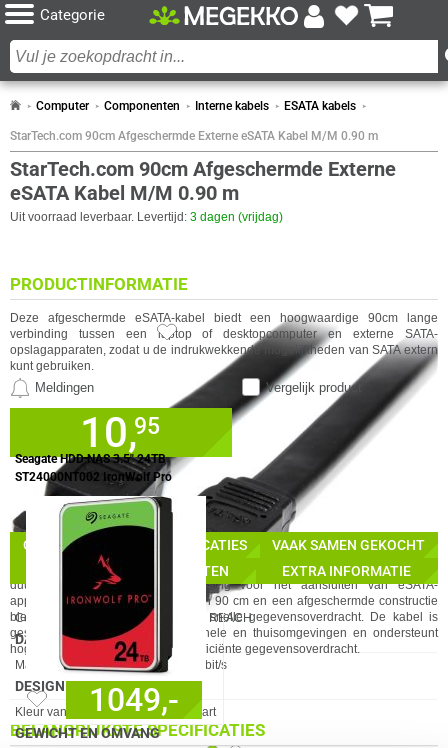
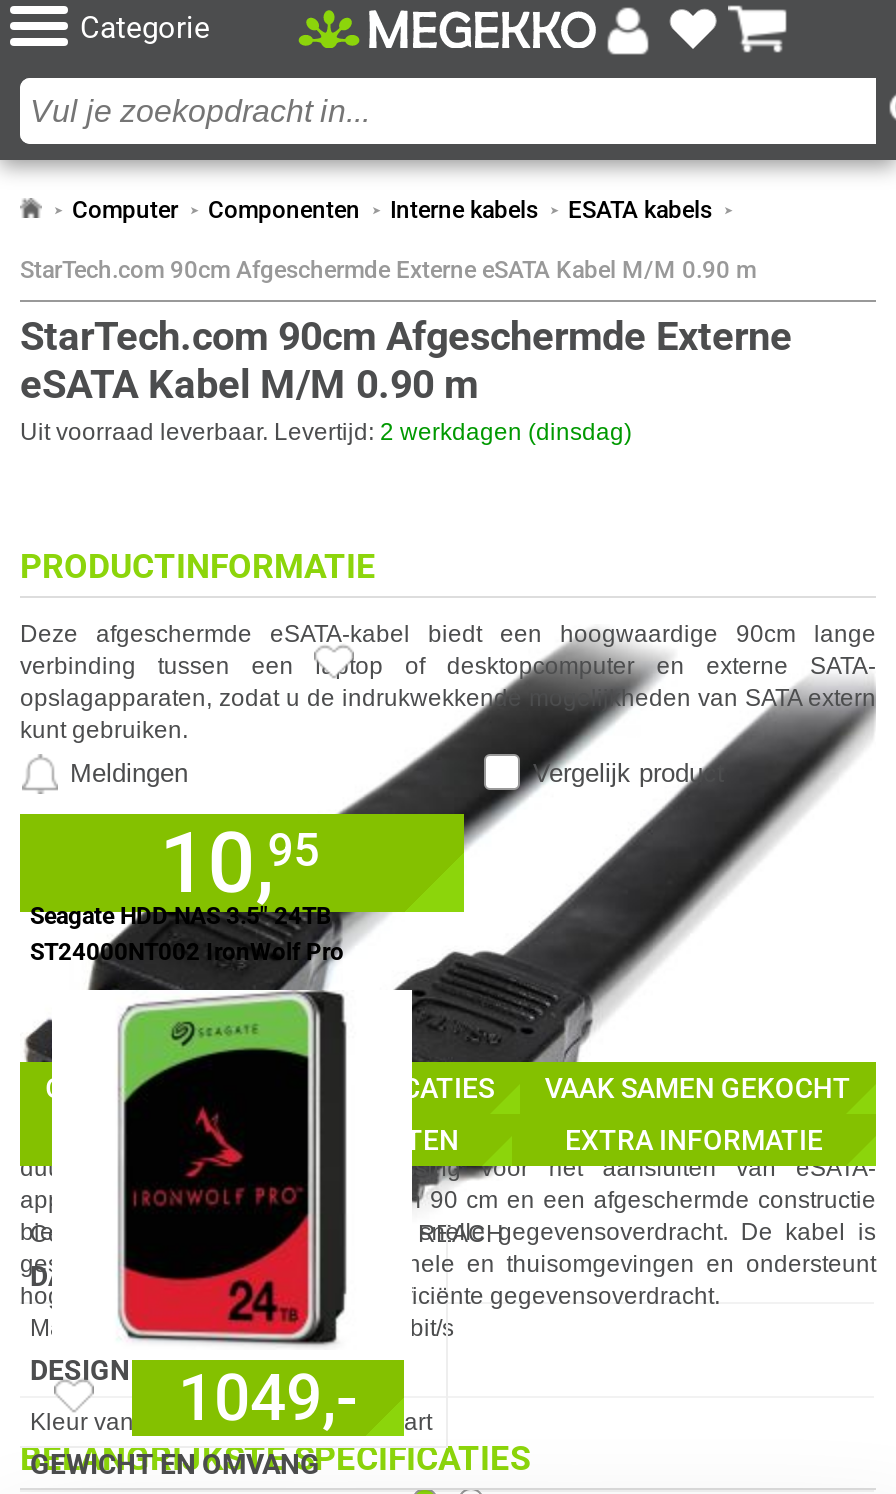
[10,210,283,224] Uit voorraad leverbaar. Levertijd: 3 dagen (vrijdag) -> [20,418,632,446] Uit voorraad leverbaar. Levertijd: 2 werkdagen (dinsdag)

